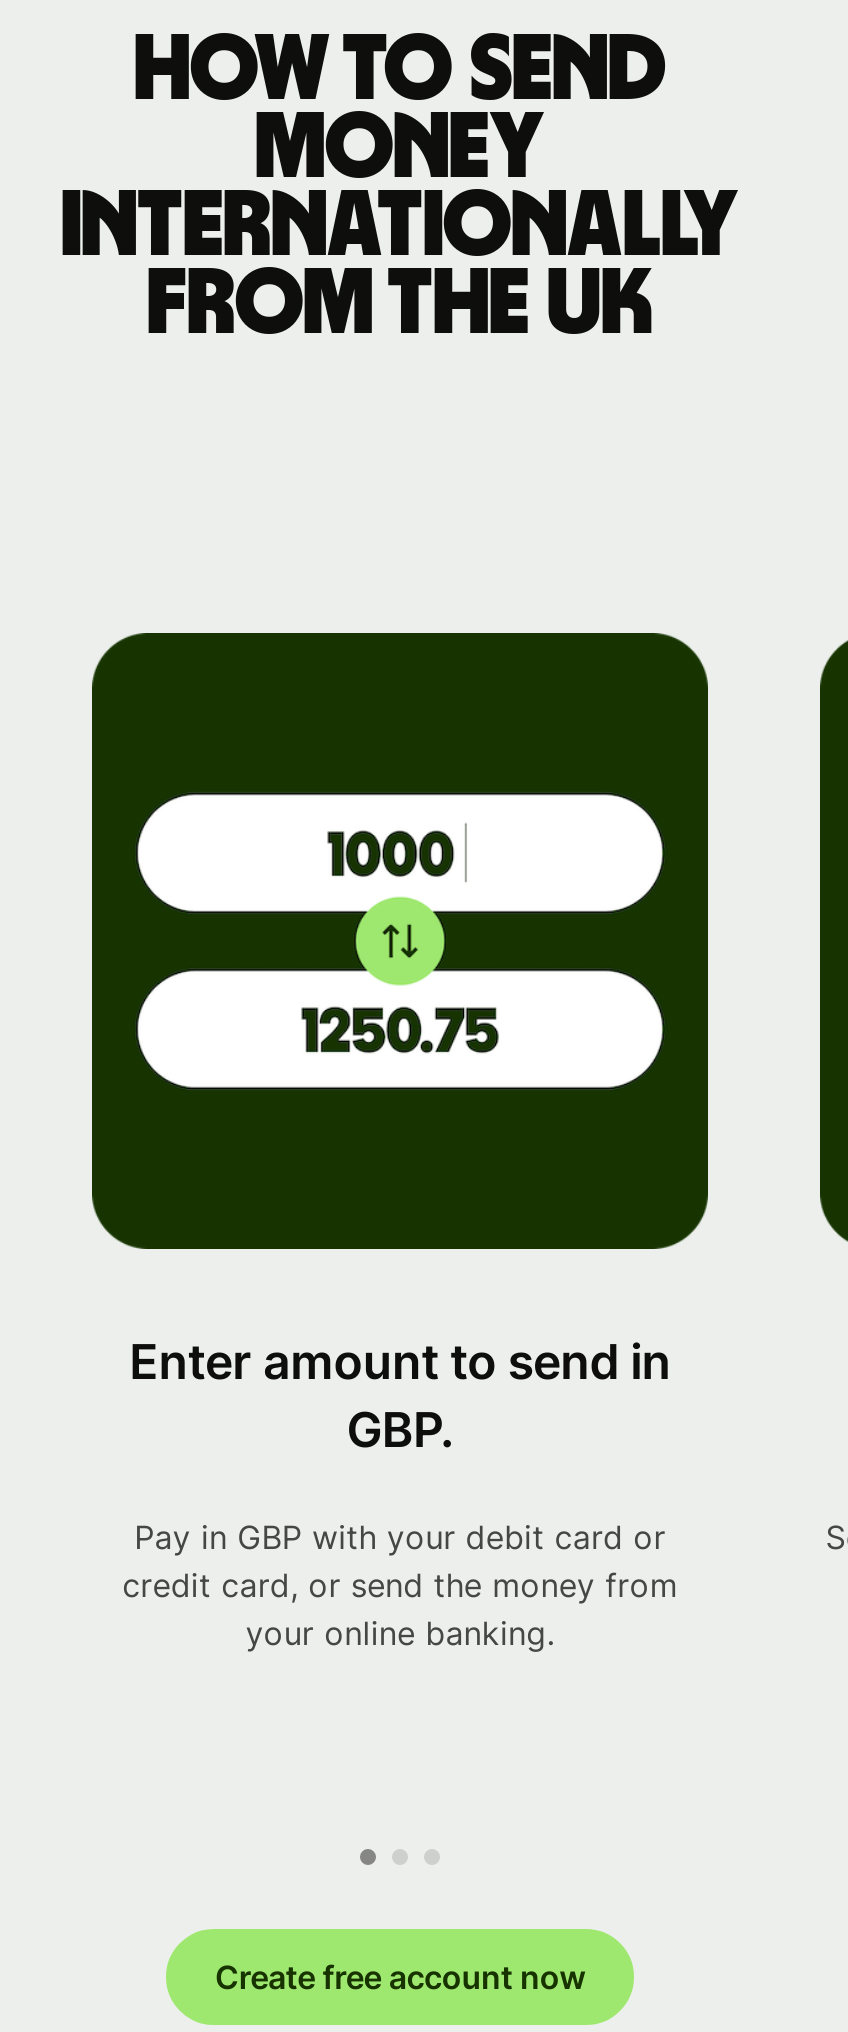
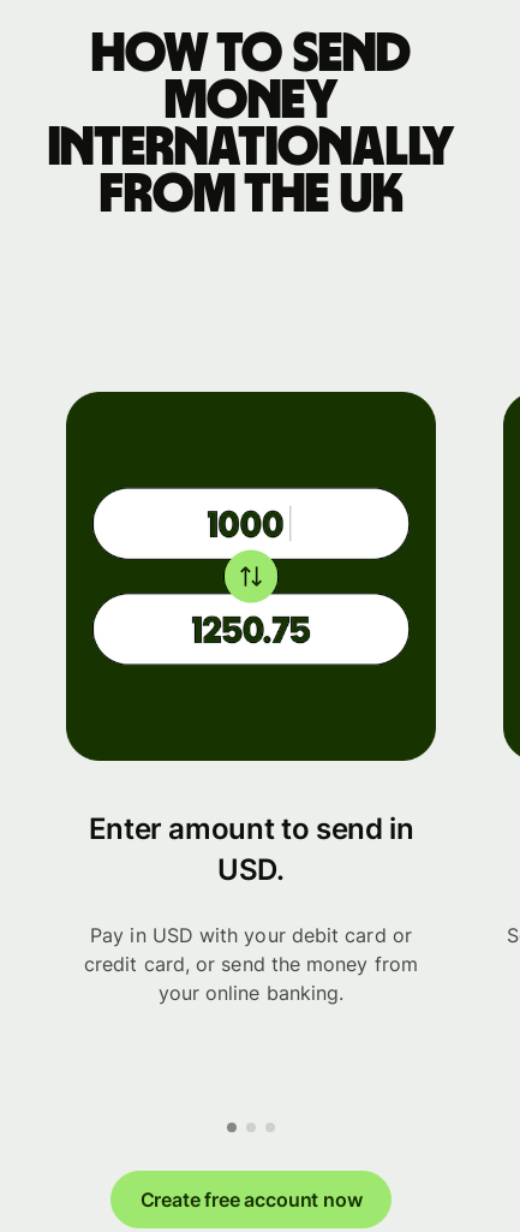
[346,1400,454,1458] GBP. -> [218,853,284,888] USD.
[134,1516,666,1556] Pay in GBP with your debit card or -> [90,922,412,947] Pay in USD with your debit card or

